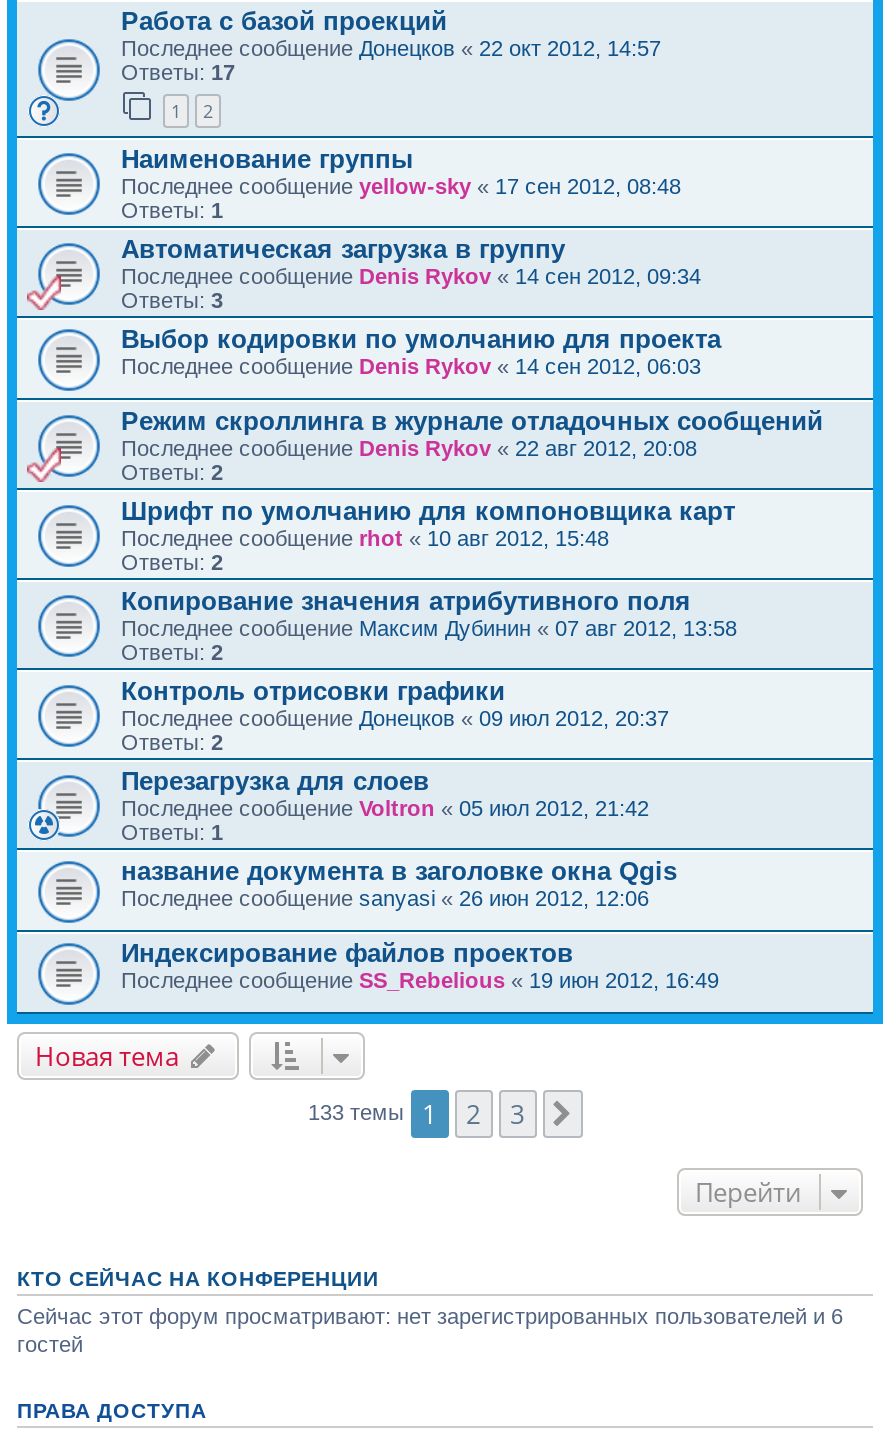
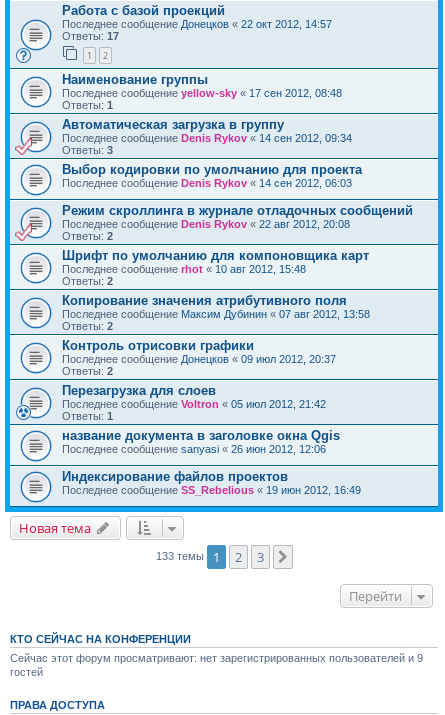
[17,1303,843,1327] Сейчас этот форум просматривают: нет зарегистрированных пользователей и 6 -> [10,652,423,664] Сейчас этот форум просматривают: нет зарегистрированных пользователей и 9

